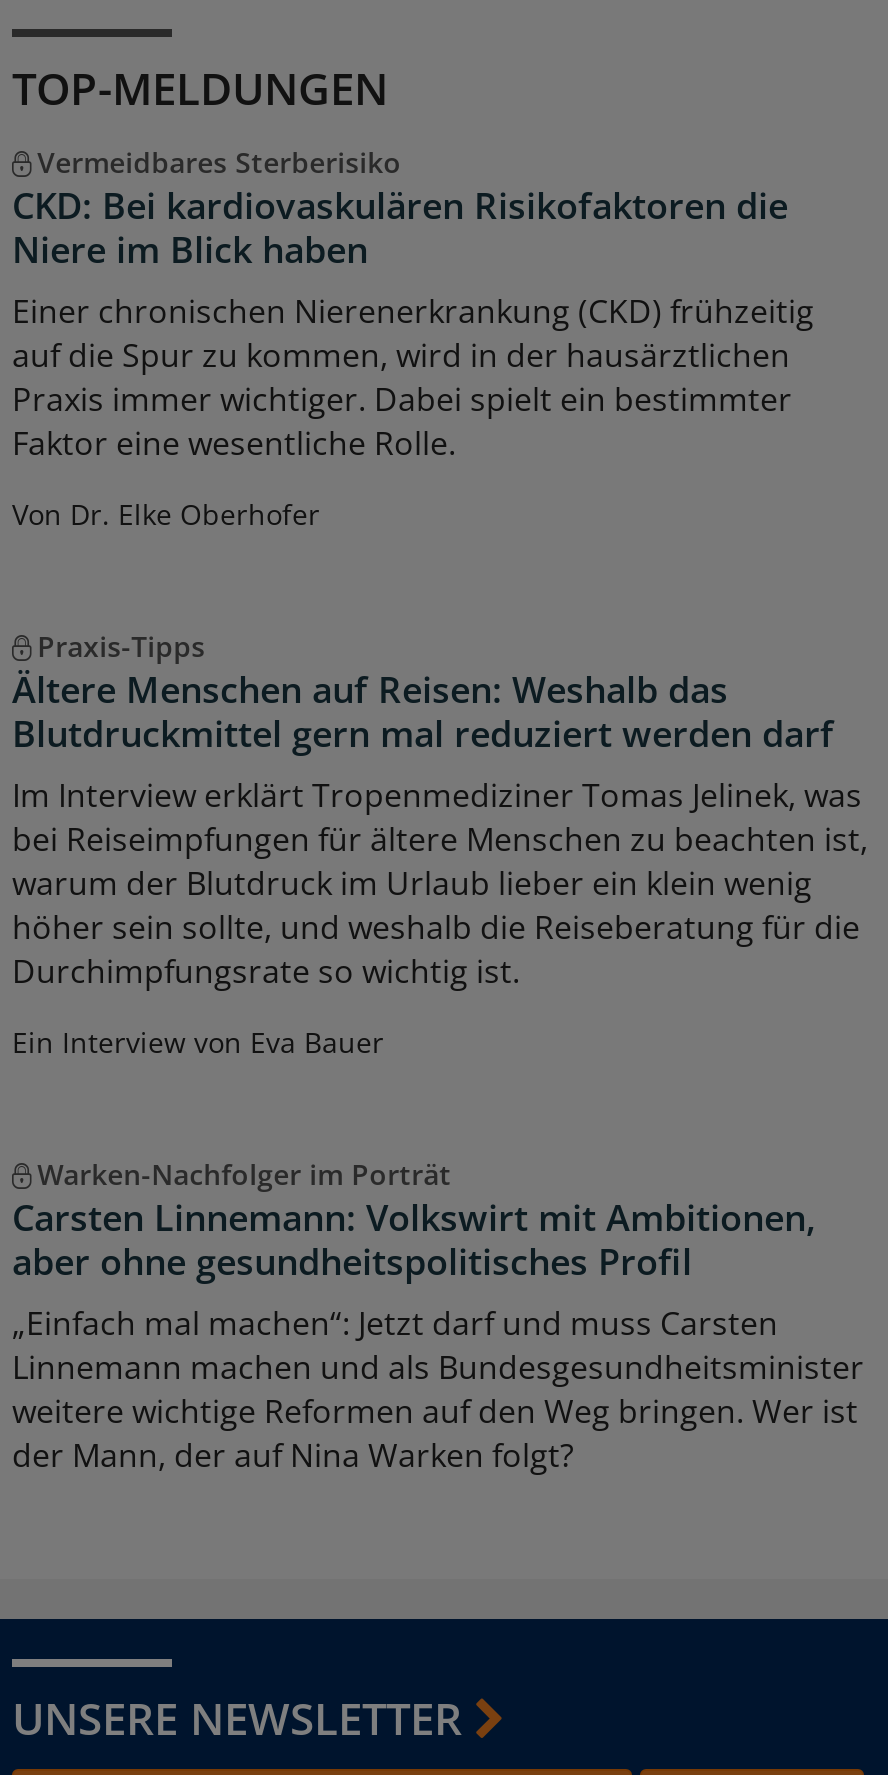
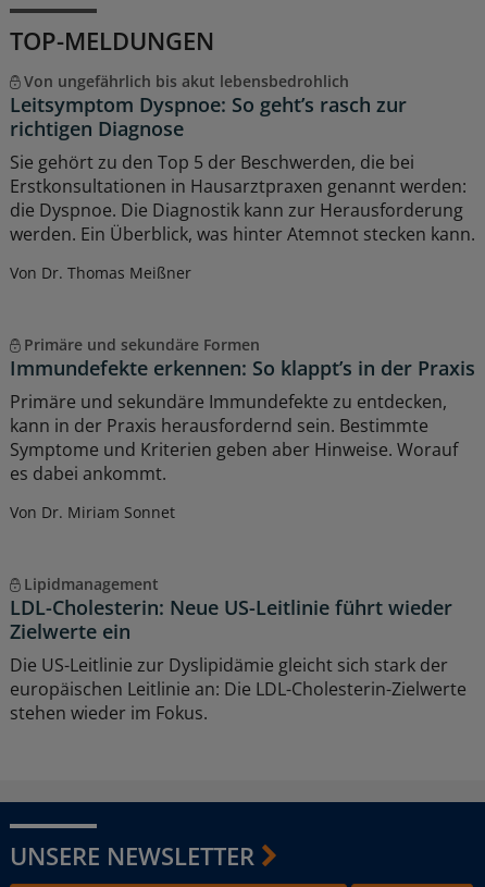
[12,144,814,466] Vermeidbares Sterberisiko | CKD: Bei kardiovaskulären Risikofaktoren die | Niere im Blick haben | Einer chronischen Nierenerkrankung (CKD) frühzeitig | auf die Spur zu kommen, wird in der hausärztlichen | Praxis immer wichtiger. Dabei spielt ein bestimmter | Faktor eine wesentliche Rolle. -> [10,71,475,246] Von ungefährlich bis akut lebensbedrohlich | Leitsymptom Dyspnoe: So geht’s rasch zur | richtigen Diagnose | Sie gehört zu den Top 5 der Beschwerden, die bei | Erstkonsultationen in Hausarztpraxen genannt werden: | die Dyspnoe. Die Diagnostik kann zur Herausforderung | werden. Ein Überblick, was hinter Atemnot stecken kann.
[12,496,320,534] Von Dr. Elke Oberhofer -> [10,263,191,283] Von Dr. Thomas Meißner
[12,628,868,994] Praxis-Tipps | Ältere Menschen auf Reisen: Weshalb das | Blutdruckmittel gern mal reduziert werden darf | Im Interview erklärt Tropenmediziner Tomas Jelinek, was | bei Reiseimpfungen für ältere Menschen zu beachten ist, | warum der Blutdruck im Urlaub lieber ein klein wenig | höher sein sollte, und weshalb die Reiseberatung für die | Durchimpfungsrate so wichtig ist. -> [10,335,475,486] Primäre und sekundäre Formen | Immundefekte erkennen: So klappt’s in der Praxis | Primäre und sekundäre Immundefekte zu entdecken, | kann in der Praxis herausfordernd sein. Bestimmte | Symptome und Kriterien geben aber Hinweise. Worauf | es dabei ankommt.
[12,1024,384,1062] Ein Interview von Eva Bauer -> [10,502,175,523] Von Dr. Miriam Sonnet
[12,1156,864,1478] Warken-Nachfolger im Porträt | Carsten Linnemann: Volkswirt mit Ambitionen, | aber ohne gesundheitspolitisches Profil | „Einfach mal machen“: Jetzt darf und muss Carsten | Linnemann machen und als Bundesgesundheitsminister | weitere wichtige Reformen auf den Weg bringen. Wer ist | der Mann, der auf Nina Warken folgt? -> [10,574,467,725] Lipidmanagement | LDL-Cholesterin: Neue US-Leitlinie führt wieder | Zielwerte ein | Die US-Leitlinie zur Dyslipidämie gleicht sich stark der | europäischen Leitlinie an: Die LDL-Cholesterin-Zielwerte | stehen wieder im Fokus.

